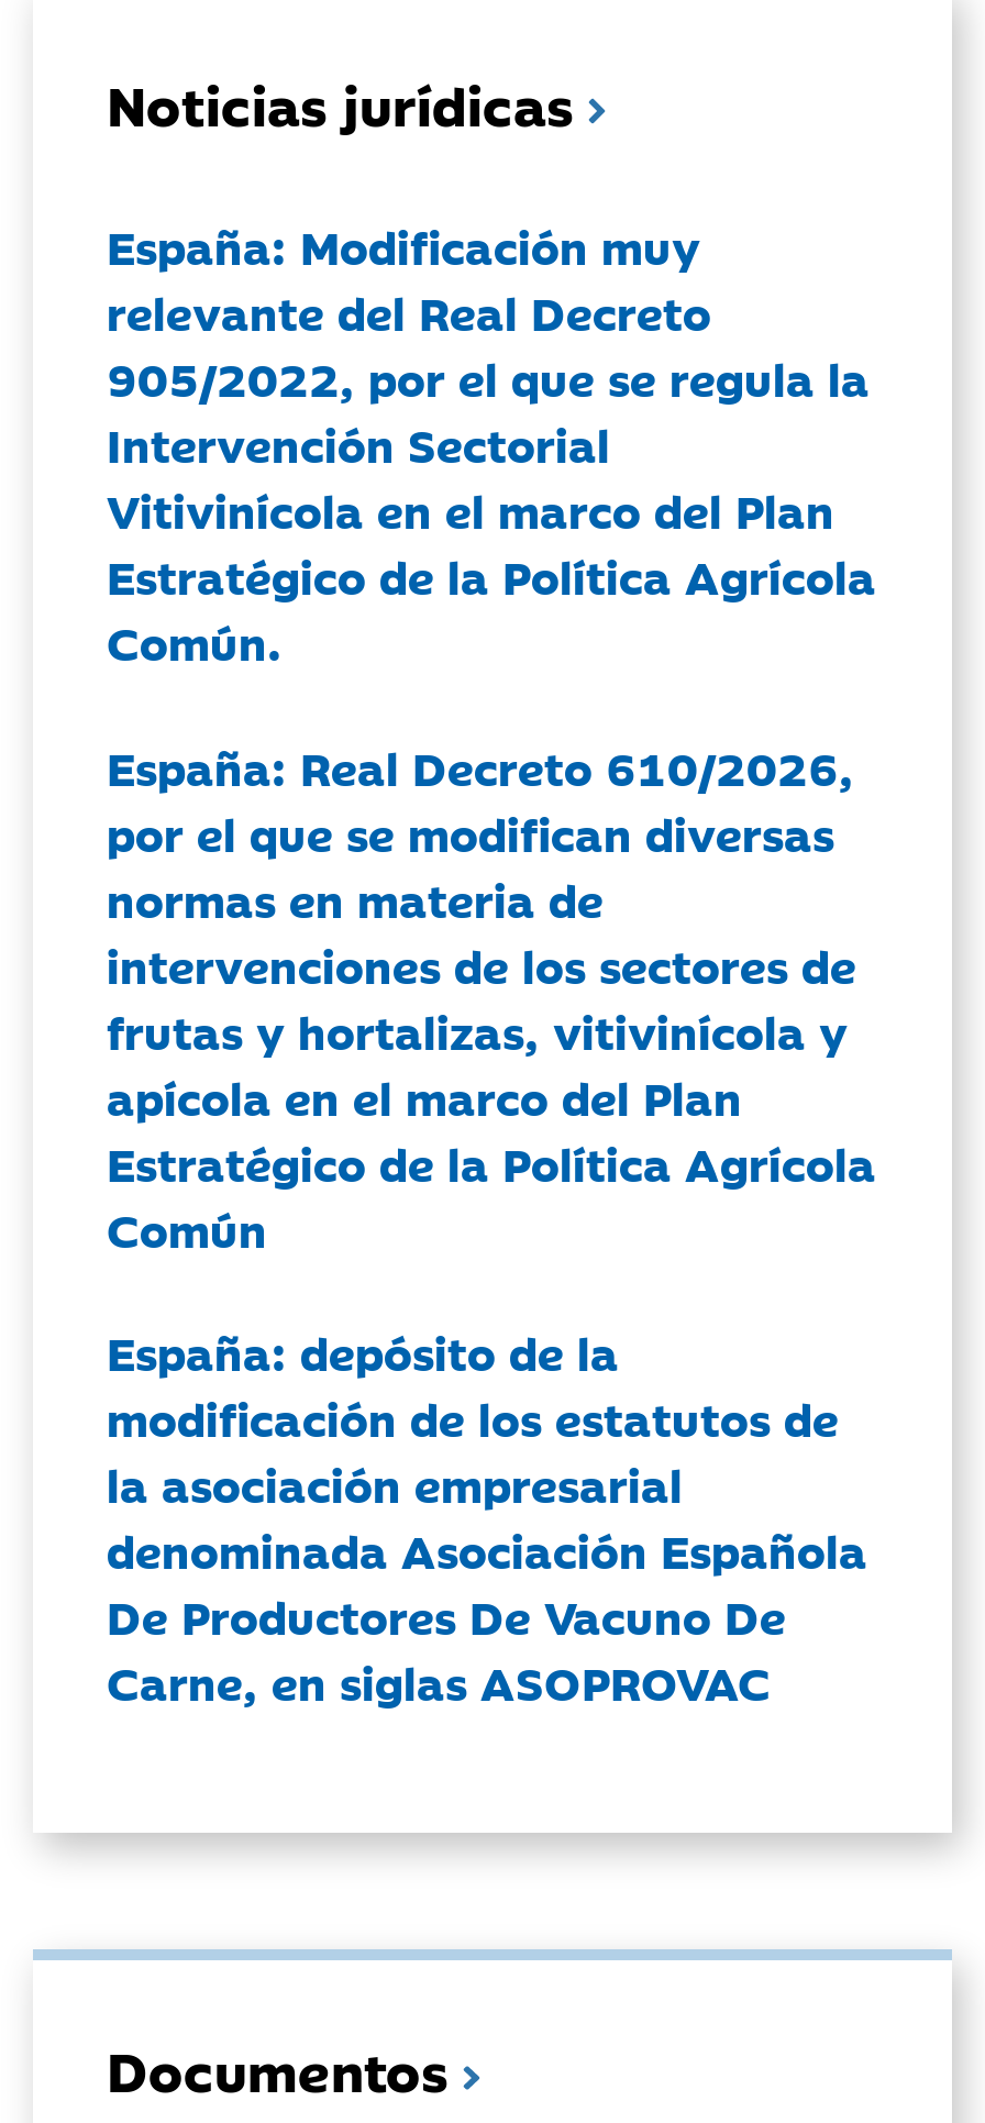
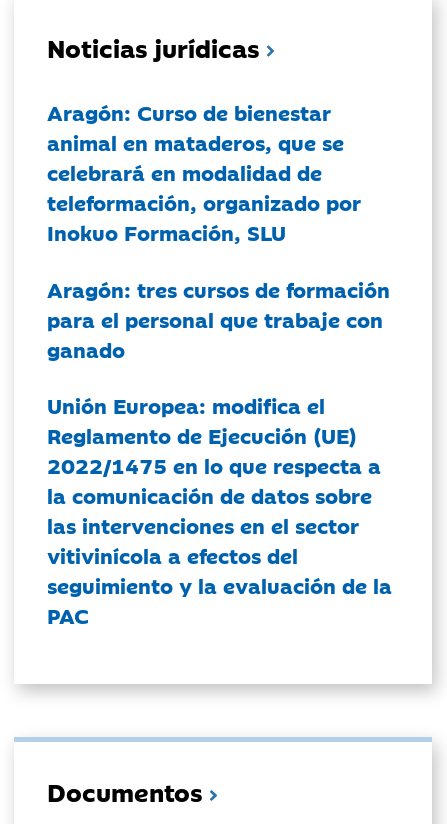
[106,213,876,674] España: Modificación muy | relevante del Real Decreto | 905/2022, por el que se regula la | Intervención Sectorial | Vitivinícola en el marco del Plan | Estratégico de la Política Agrícola | Común. -> [47,97,361,247] Aragón: Curso de bienestar | animal en mataderos, que se | celebrará en modalidad de | teleformación, organizado por | Inokuo Formación, SLU
[106,733,876,1261] España: Real Decreto 610/2026, | por el que se modifican diversas | normas en materia de | intervenciones de los sectores de | frutas y hortalizas, vitivinícola y | apícola en el marco del Plan | Estratégico de la Política Agrícola | Común -> [47,274,390,364] Aragón: tres cursos de formación | para el personal que trabaje con | ganado
[106,1319,867,1715] España: depósito de la | modificación de los estatutos de | la asociación empresarial | denominada Asociación Española | De Productores De Vacuno De | Carne, en siglas ASOPROVAC -> [47,390,392,630] Unión Europea: modifica el | Reglamento de Ejecución (UE) | 2022/1475 en lo que respecta a | la comunicación de datos sobre | las intervenciones en el sector | vitivinícola a efectos del | seguimiento y la evaluación de la | PAC

